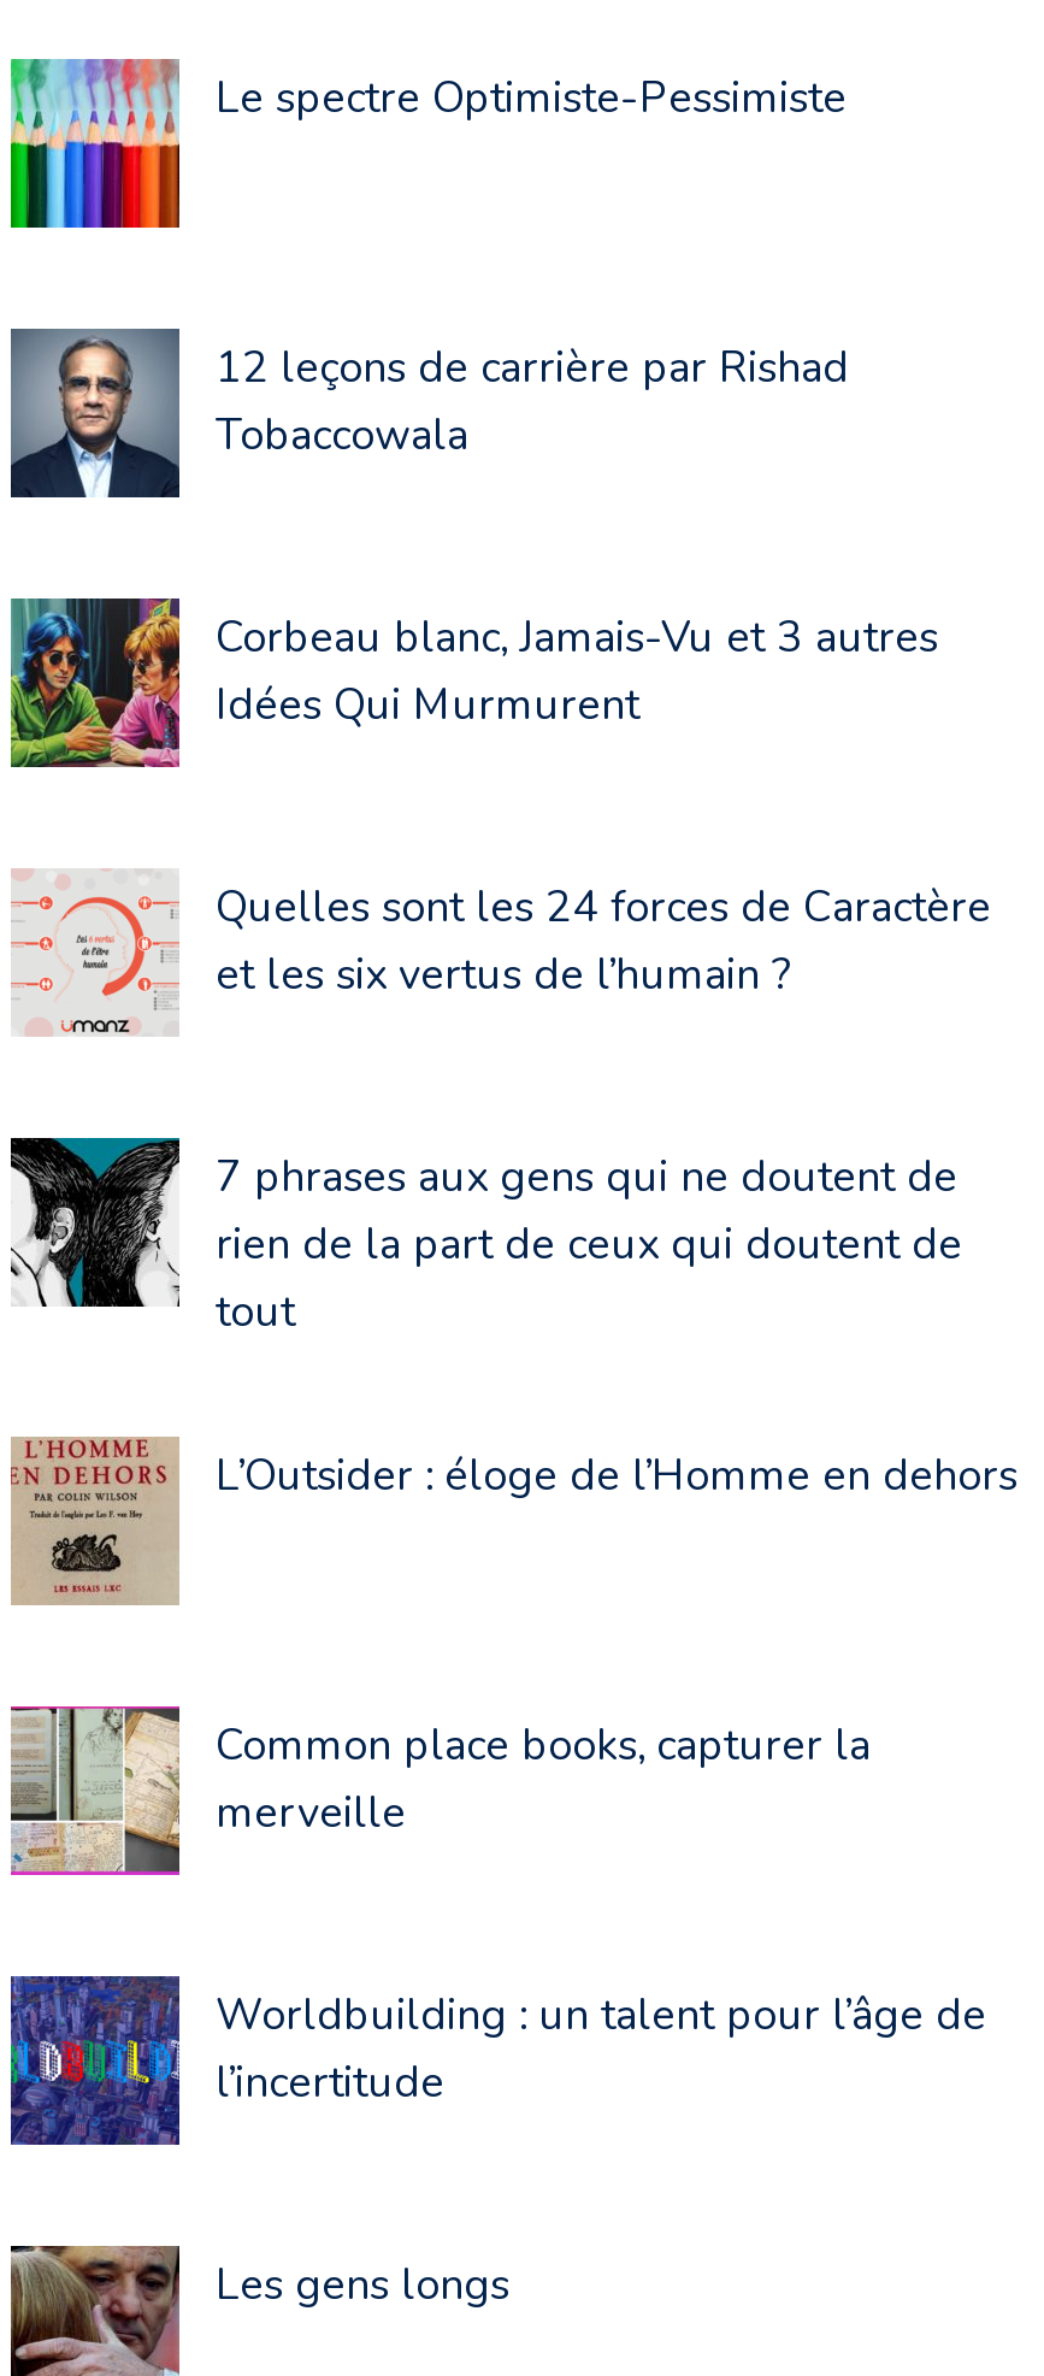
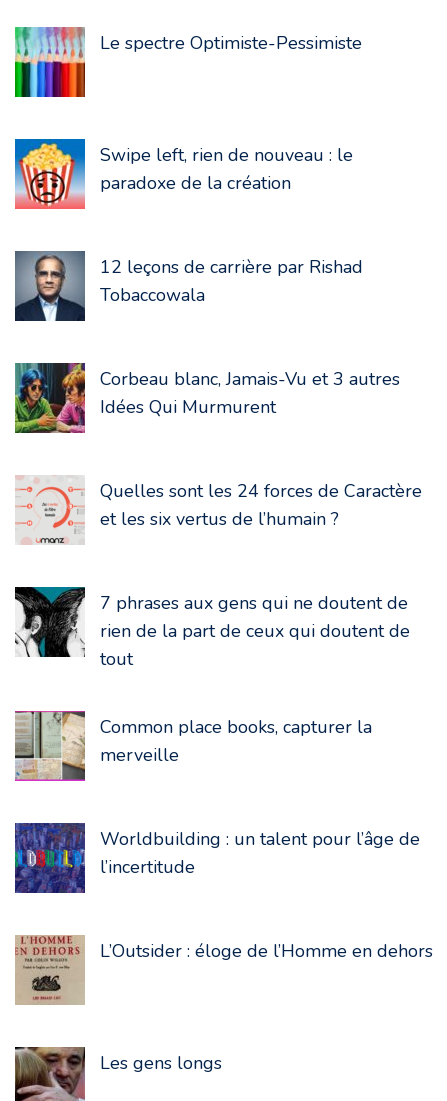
none -> [14,138,353,210] [image] | Swipe left, rien de nouveau : le | paradoxe de la création
moved [11,1434,1018,1608] -> [15,935,433,1005]: [image] | L’Outsider : éloge de l’Homme en dehors

